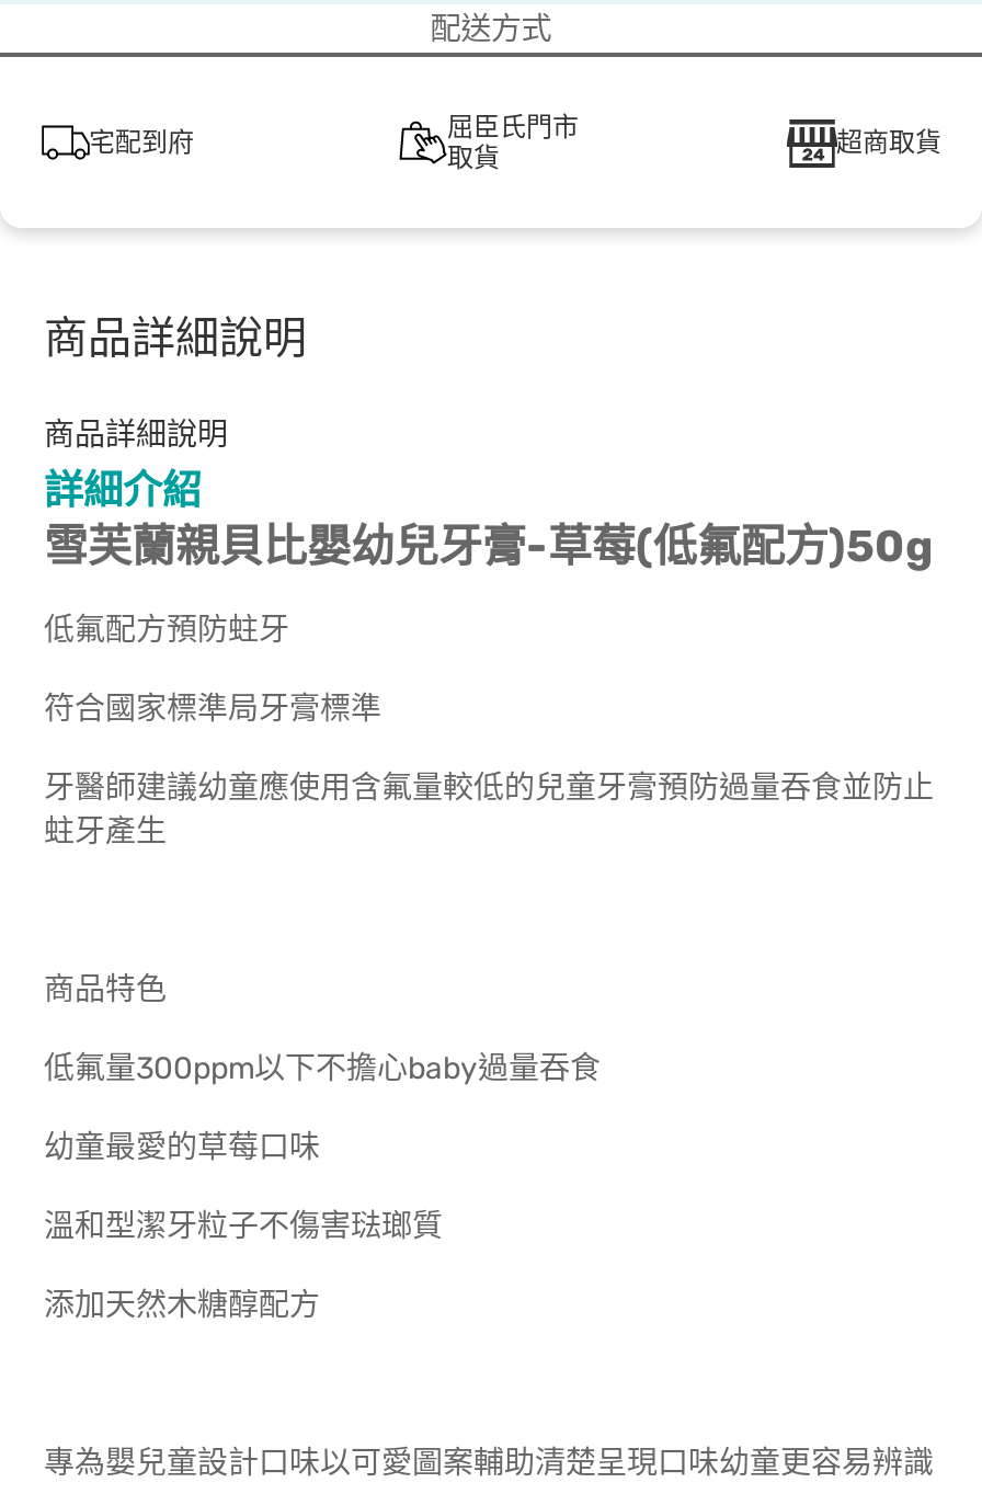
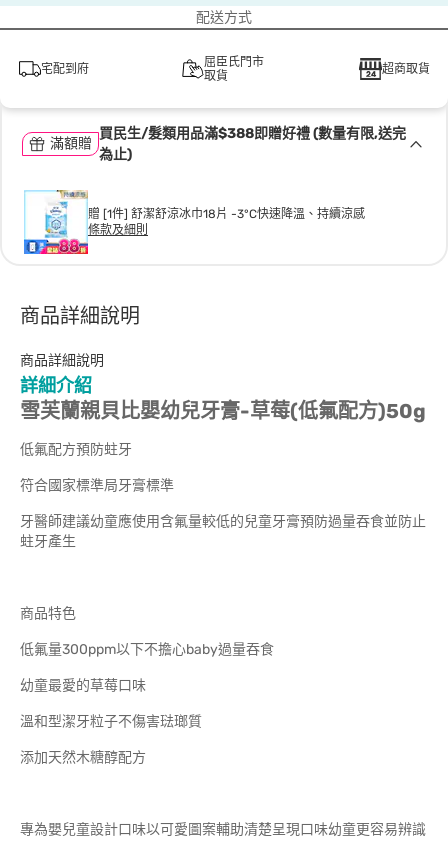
none -> [20,189,365,255] [image] | 贈 [1件] 舒潔舒涼冰巾18片 -3°C快速降溫、持續涼感 | 條款及細則
none -> [50,135,92,152] 滿額贈
none -> [99,125,406,163] 買民生/髮類用品滿$388即贈好禮 (數量有限,送完 | 為止)

